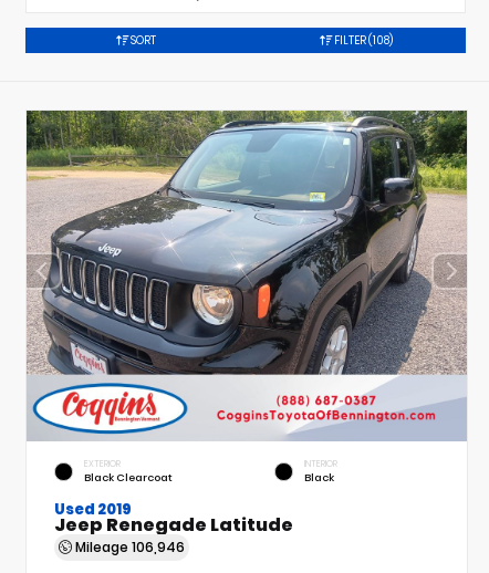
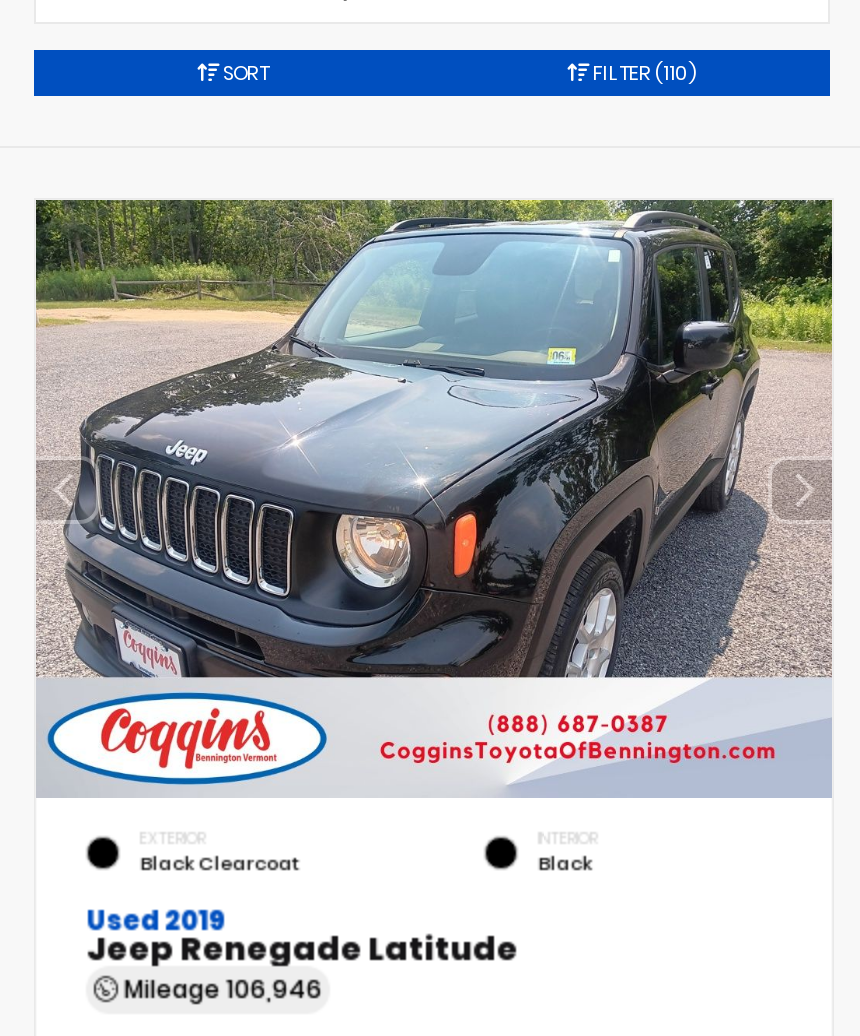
[331,32,392,48] FILTER (108) -> [589,58,695,88] FILTER (110)

